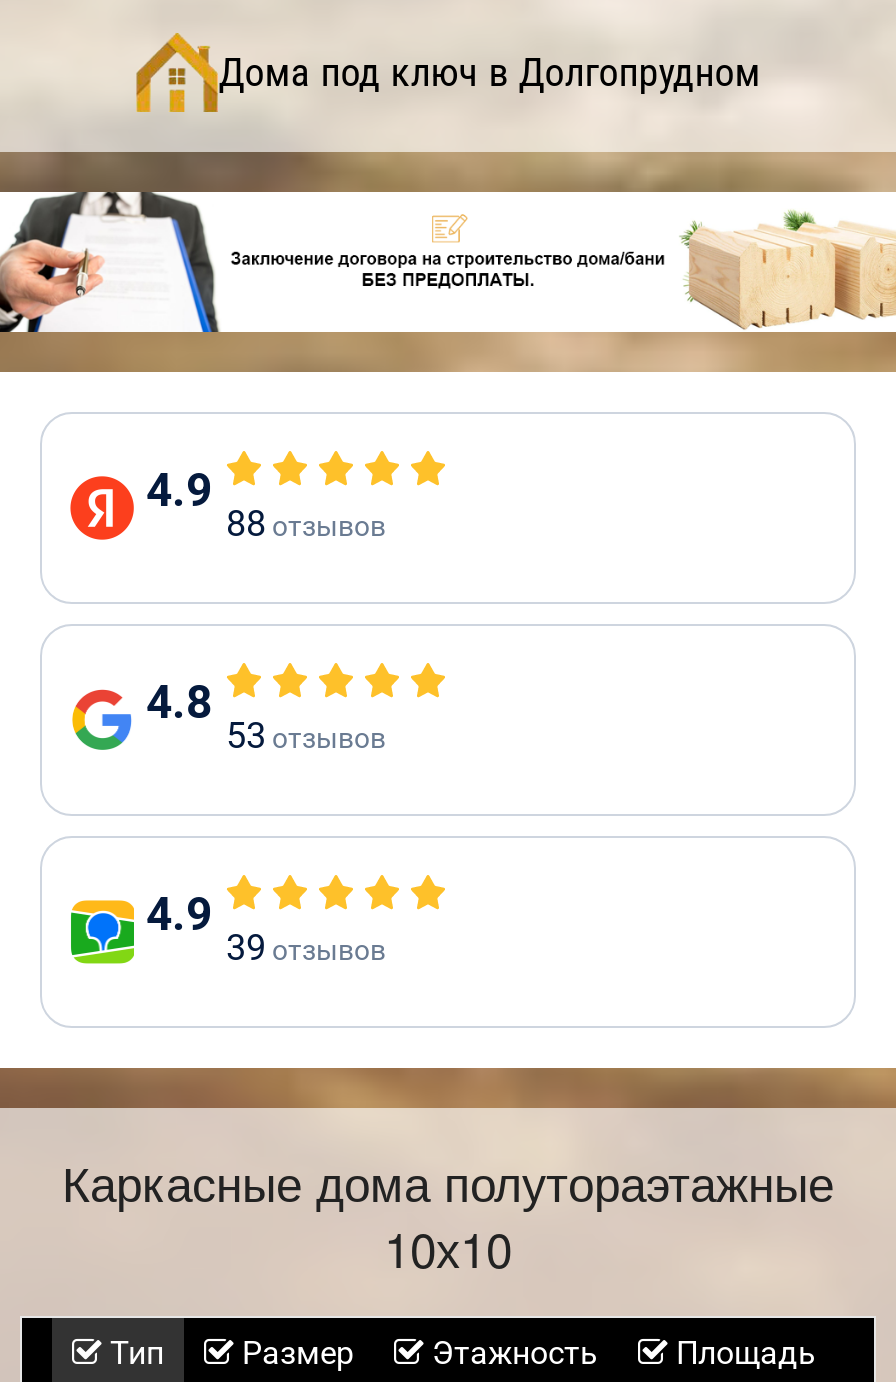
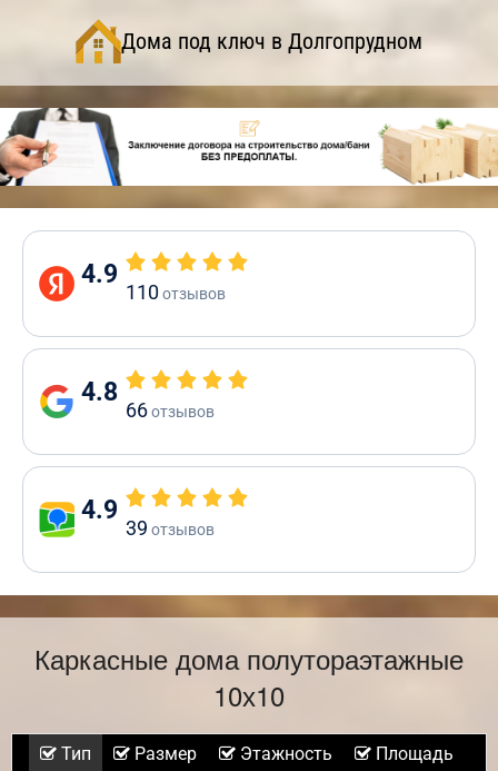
[226,502,386,544] 88 отзывов -> [126,280,226,304] 110 отзывов
[226,714,386,756] 53 отзывов -> [126,398,215,422] 66 отзывов

